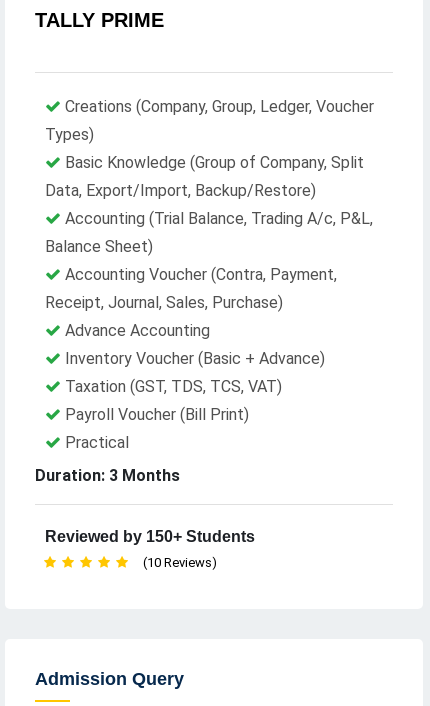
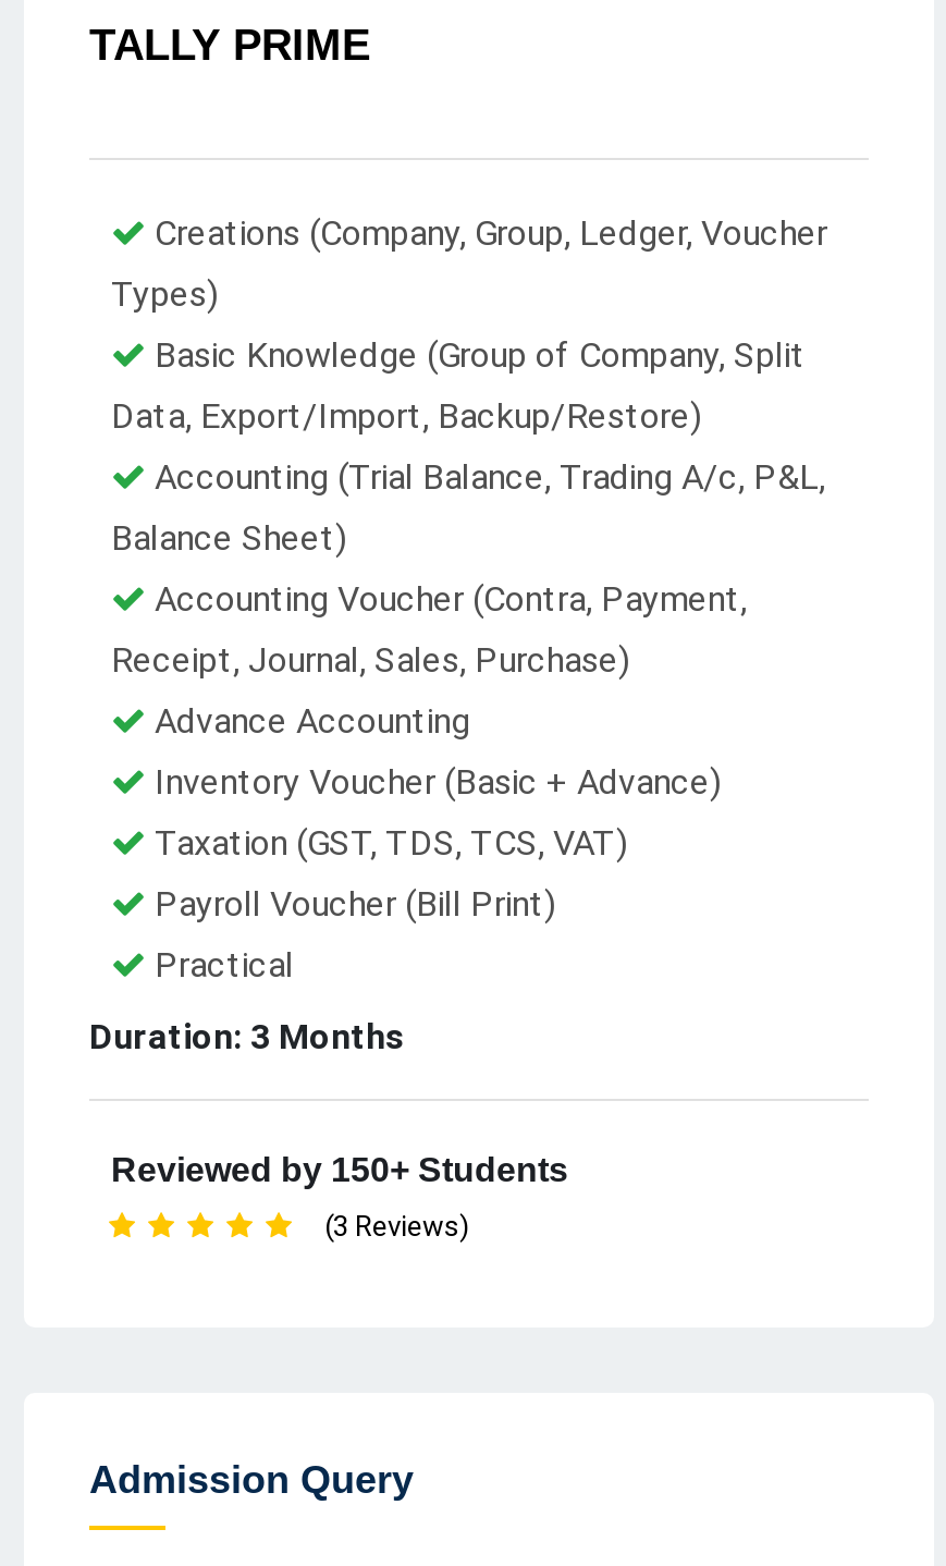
[143,555,217,570] (10 Reviews) -> [324,1210,470,1243] (3 Reviews)

